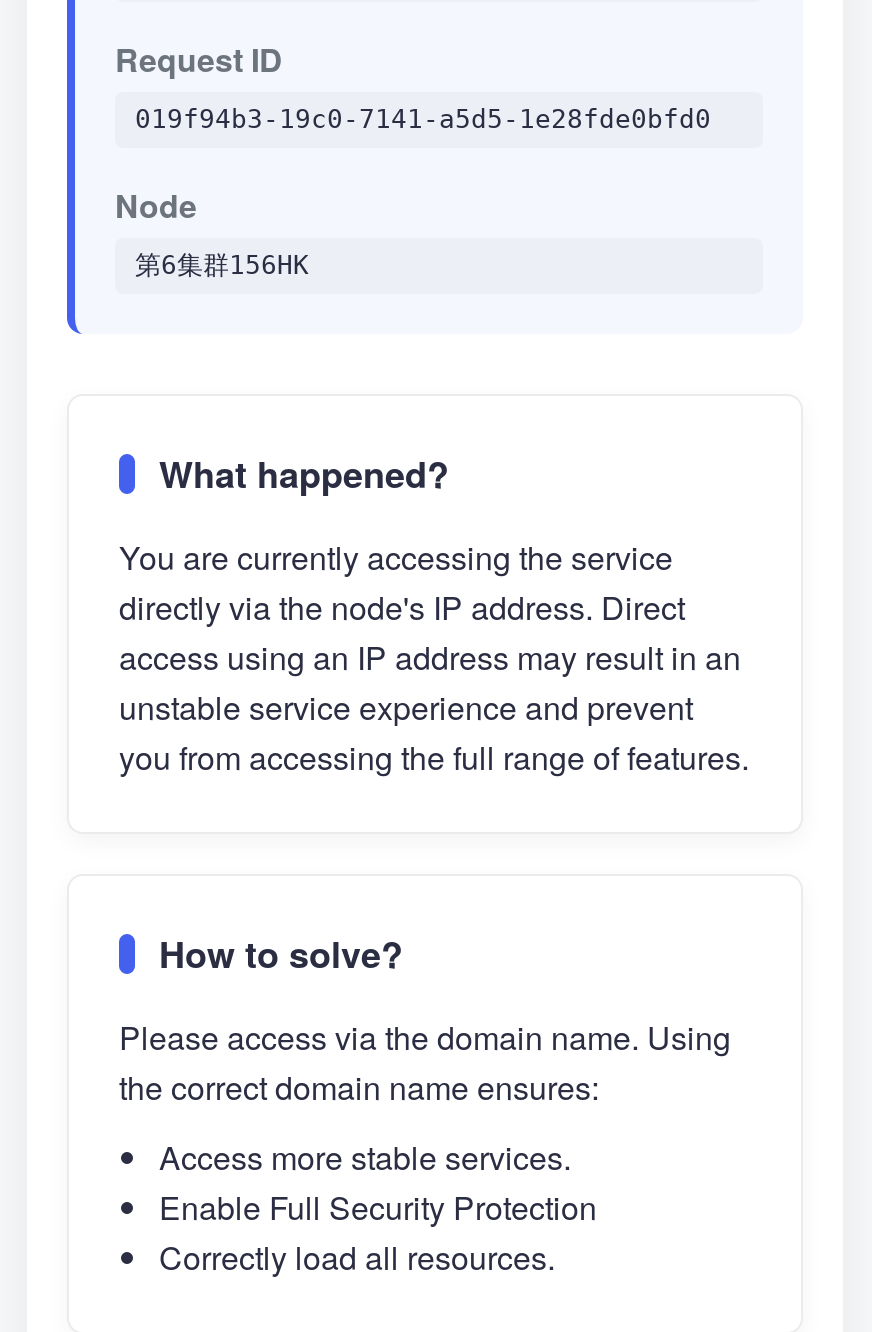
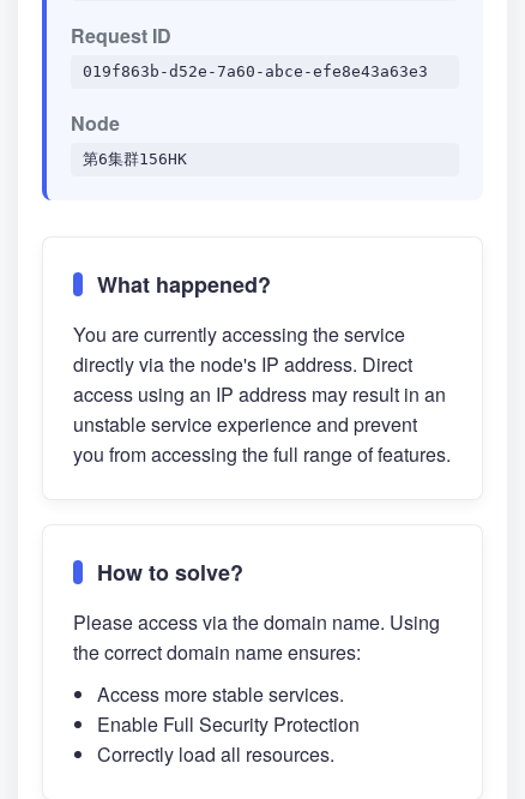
[135,104,711,134] 019f94b3-19c0-7141-a5d5-1e28fde0bfd0 -> [83,62,428,80] 019f863b-d52e-7a60-abce-efe8e43a63e3

